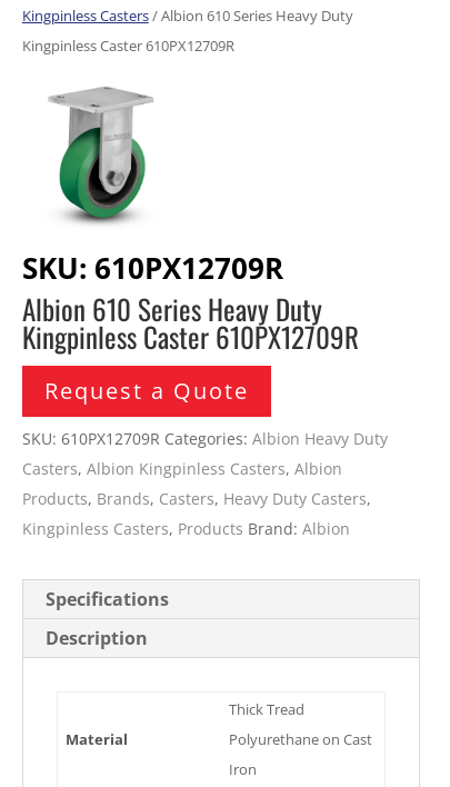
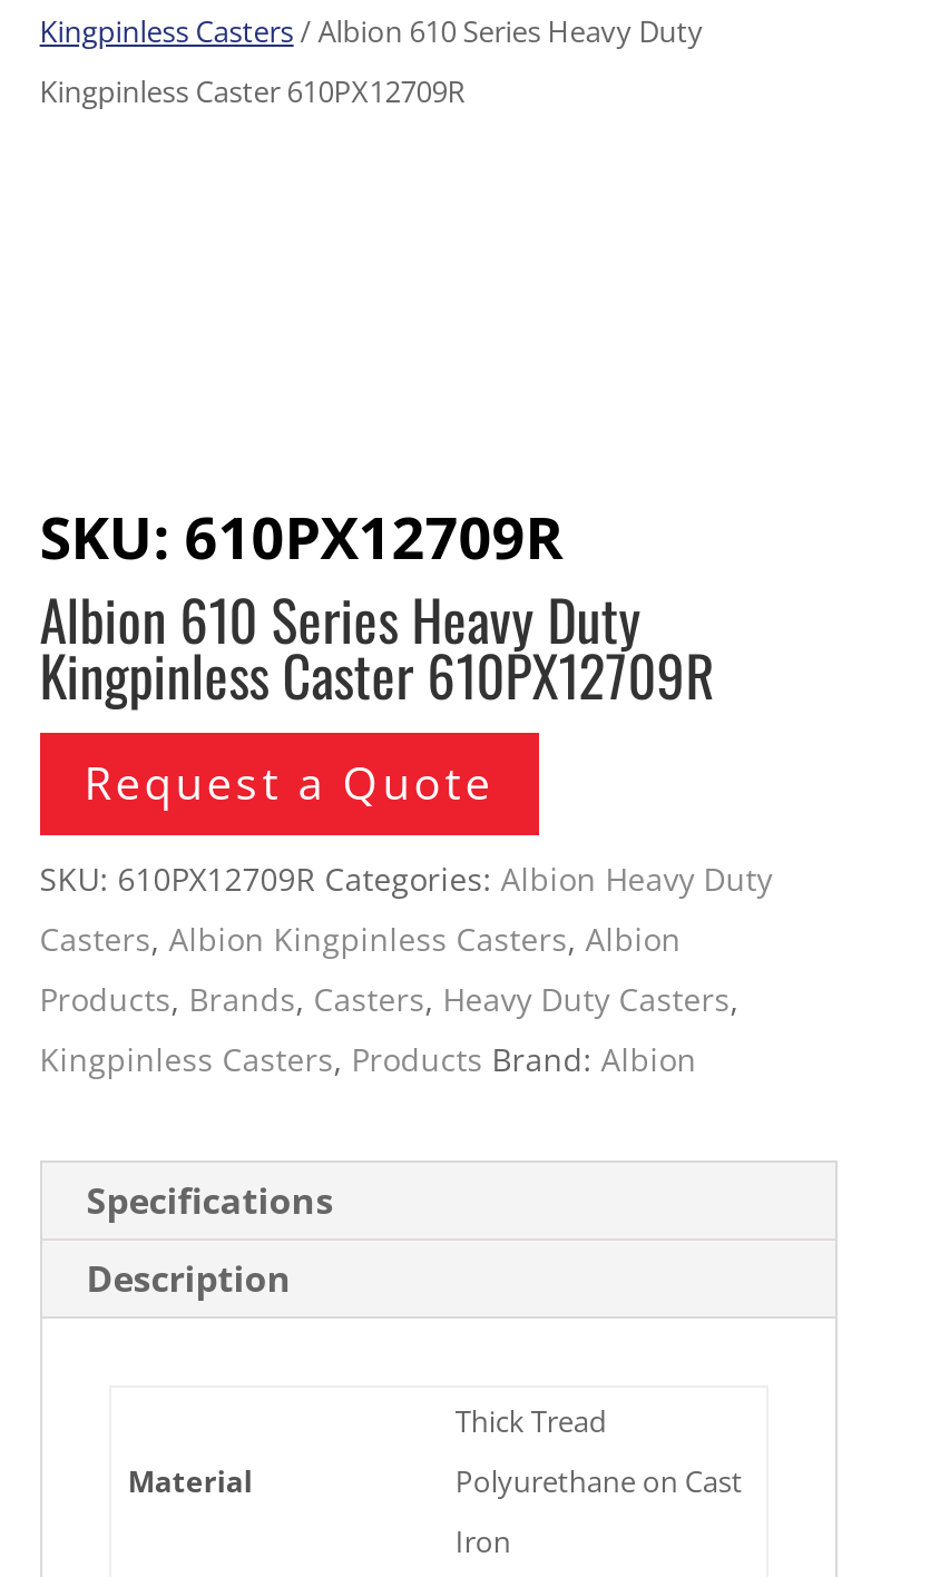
[48,86,153,225] [image] -> none

